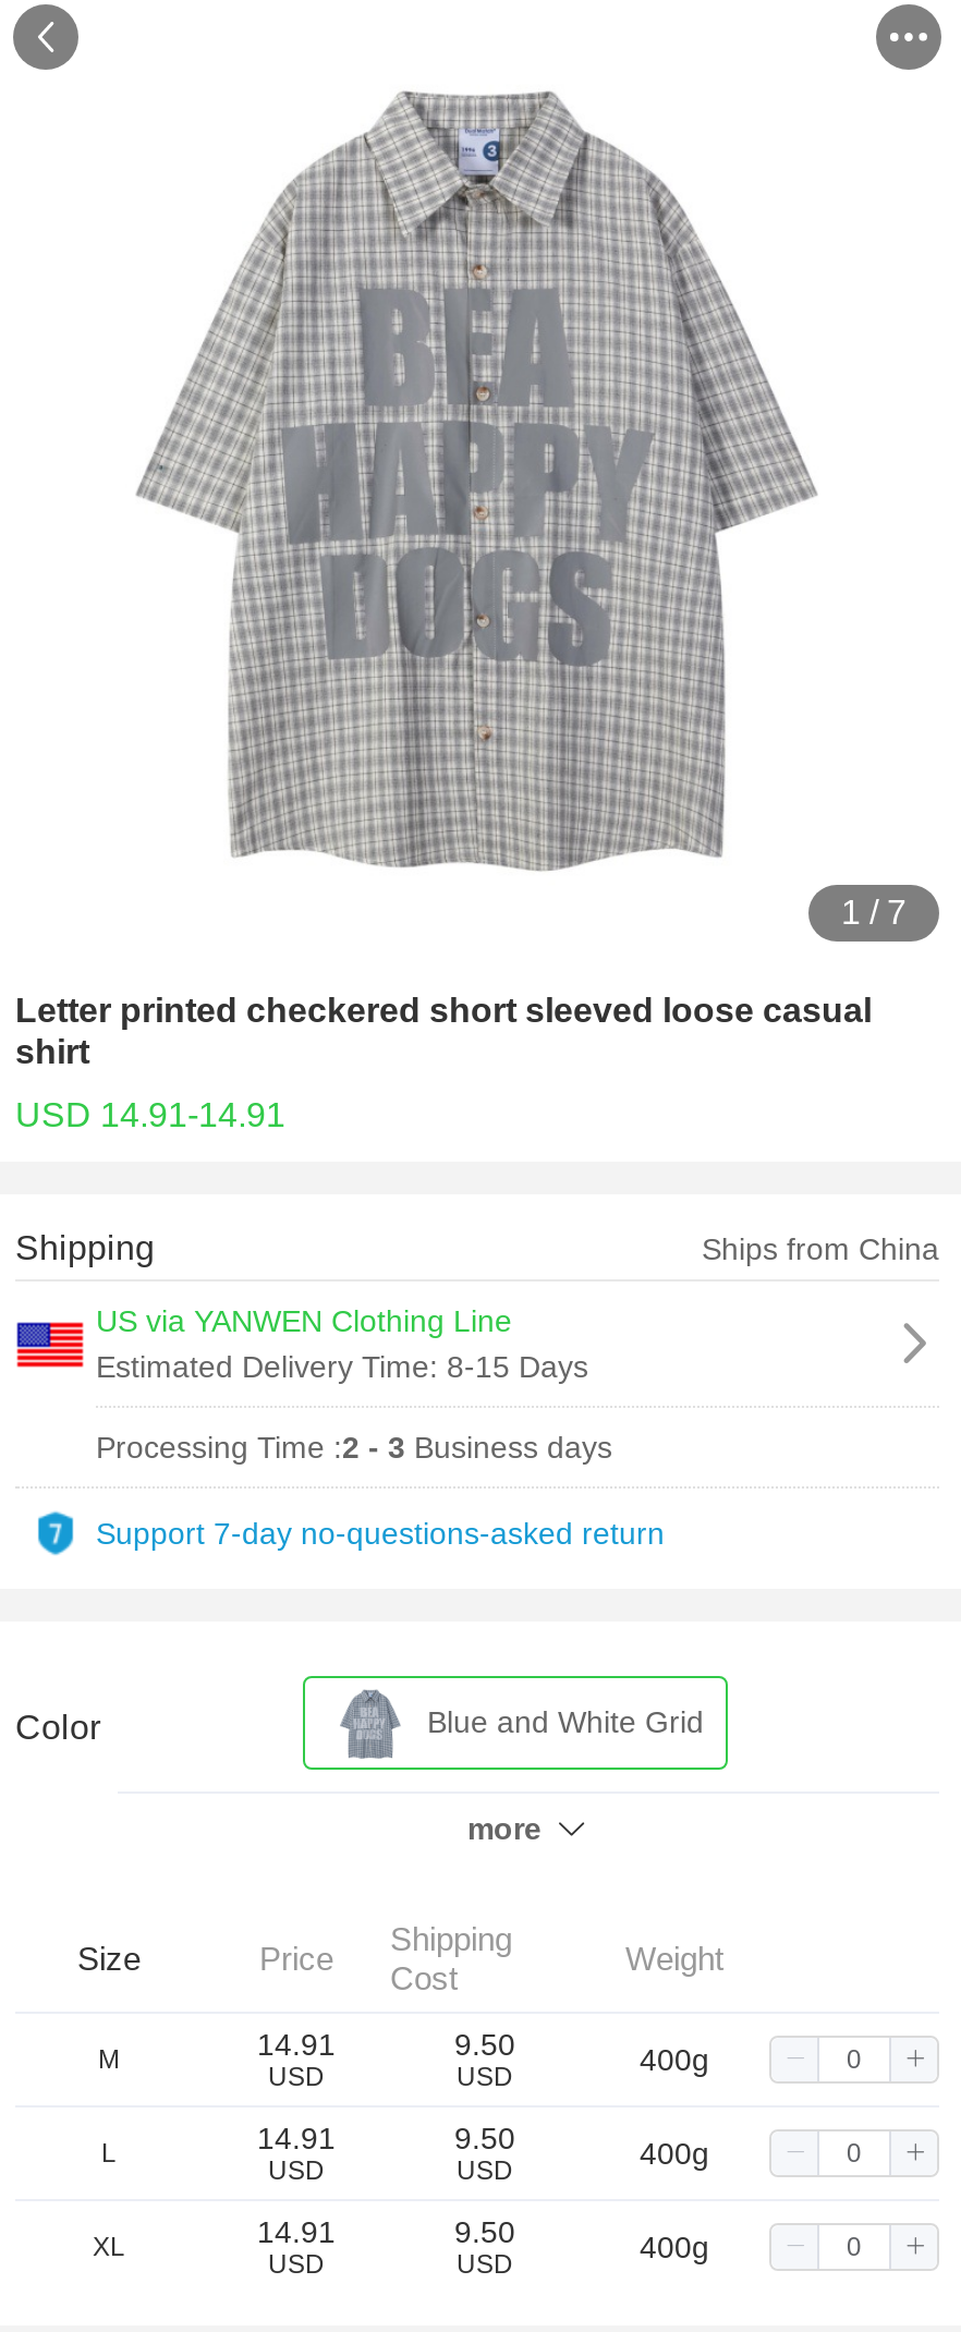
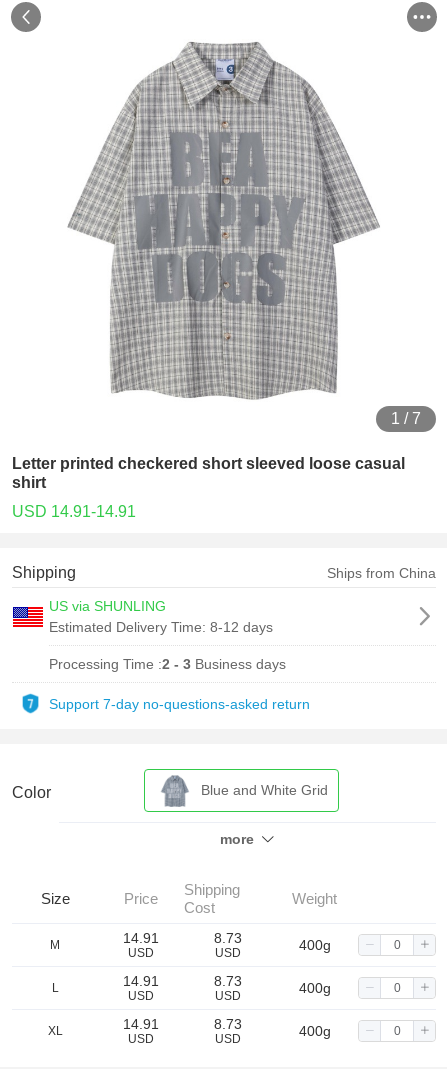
[96,1303,588,1384] US via YANWEN Clothing Line | Estimated Delivery Time: 8-15 Days -> [49,598,273,635] US via SHUNLING | Estimated Delivery Time: 8-12 days
[454,2027,515,2062] 9.50 -> [213,930,241,946] 8.73
[454,2121,515,2155] 9.50 -> [213,973,241,989] 8.73
[454,2214,515,2249] 9.50 -> [213,1016,241,1032] 8.73

